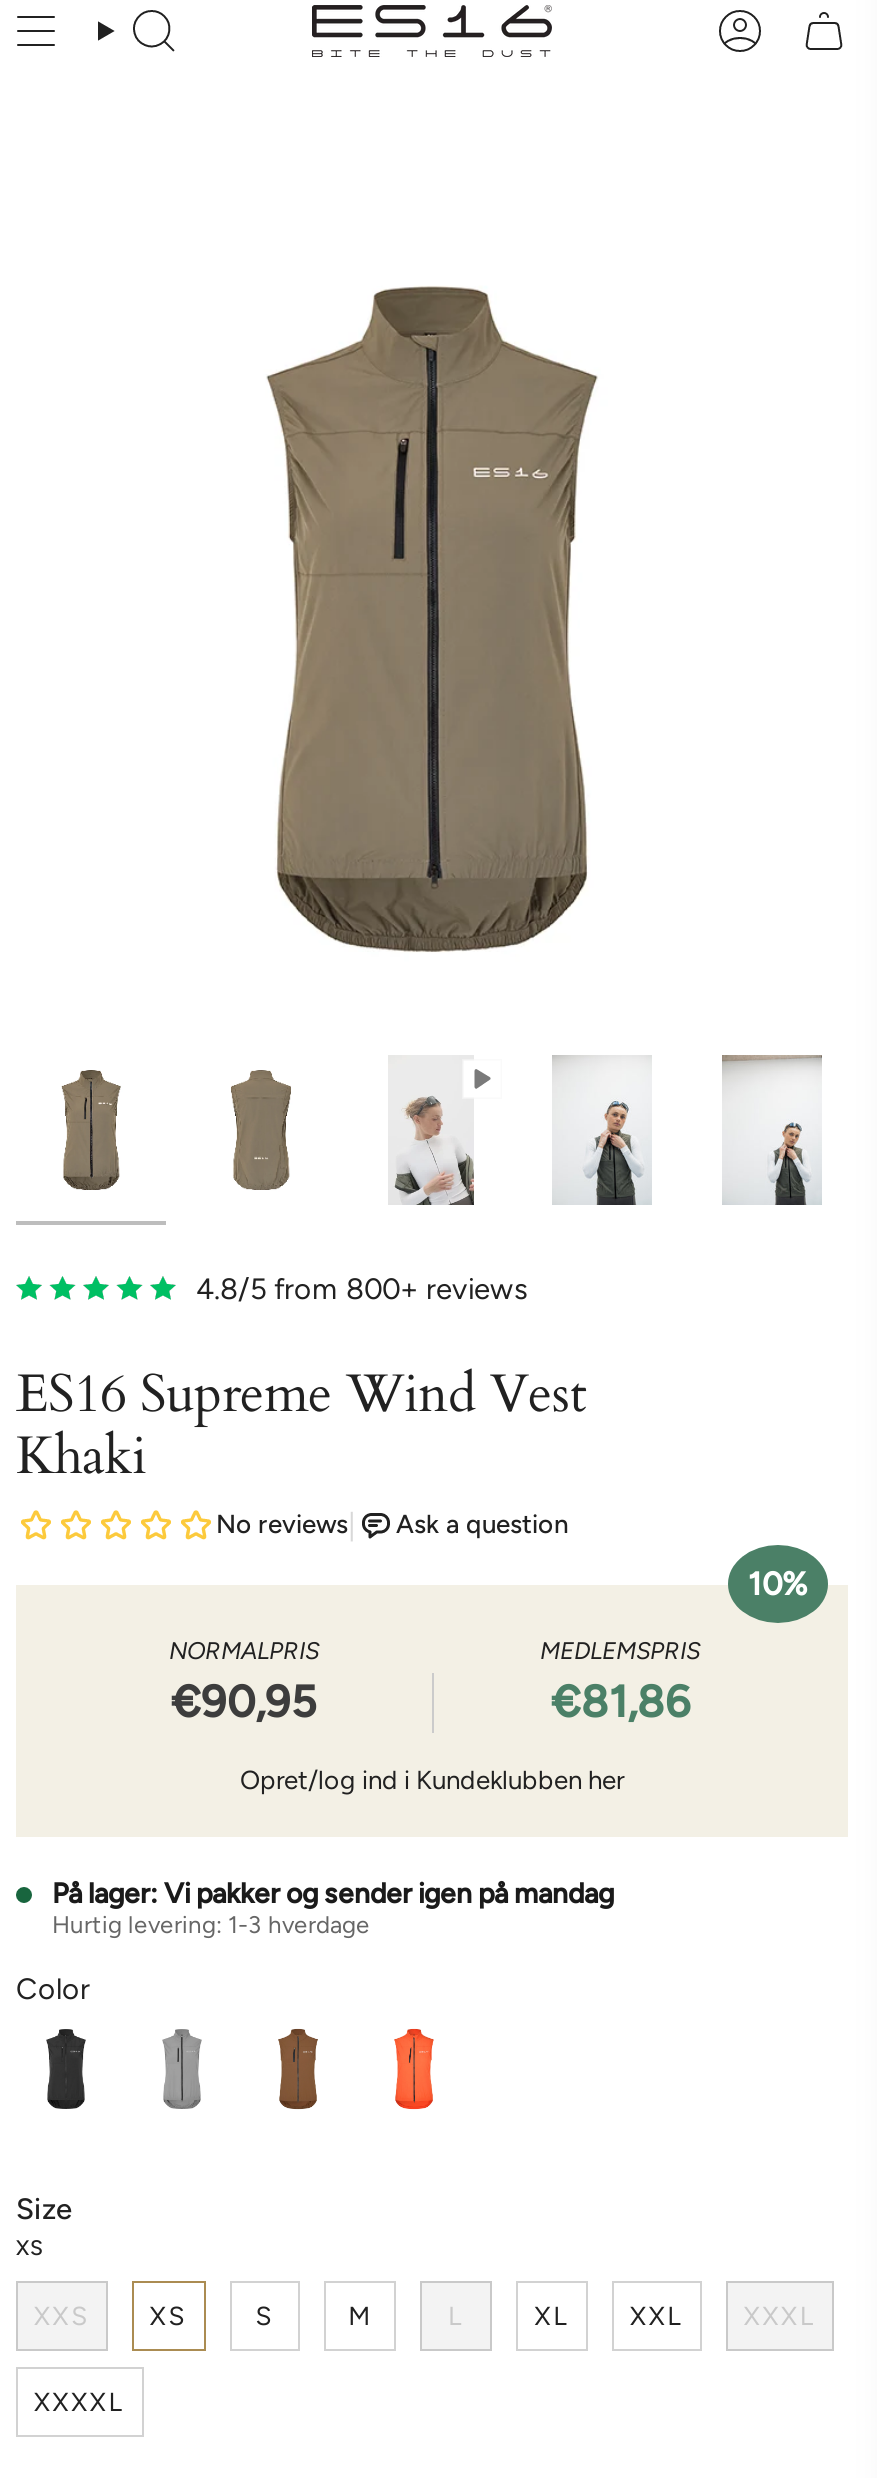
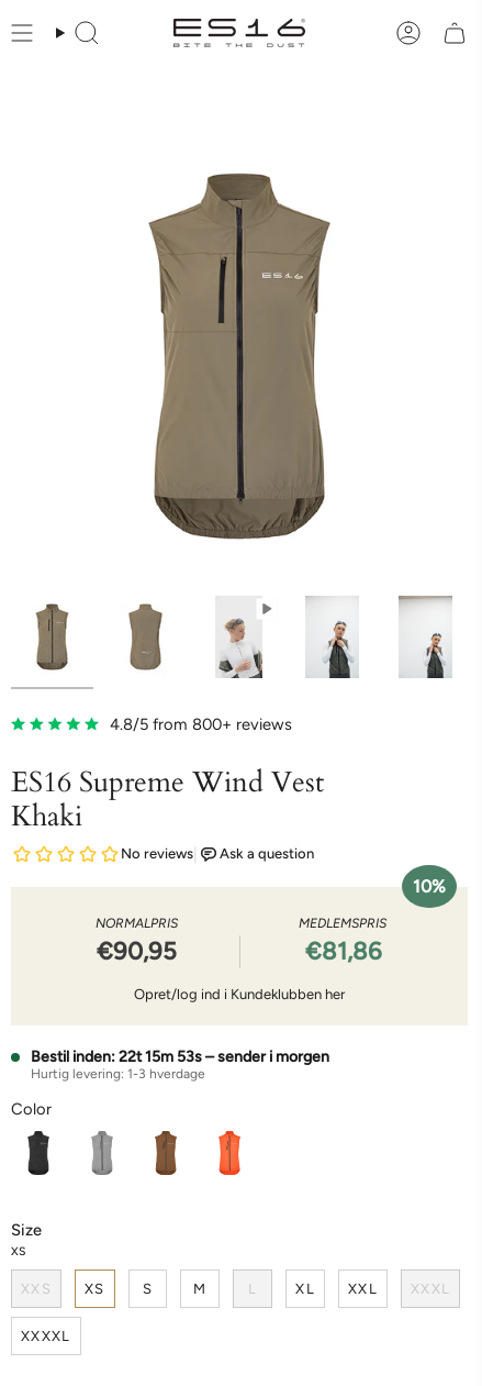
[52,1877,614,1911] På lager: Vi pakker og sender igen på mandag -> [31,1048,329,1066] Bestil inden: 22t 15m 53s – sender i morgen

